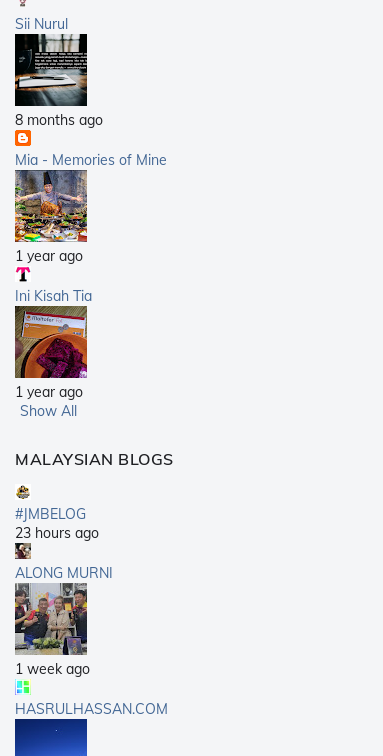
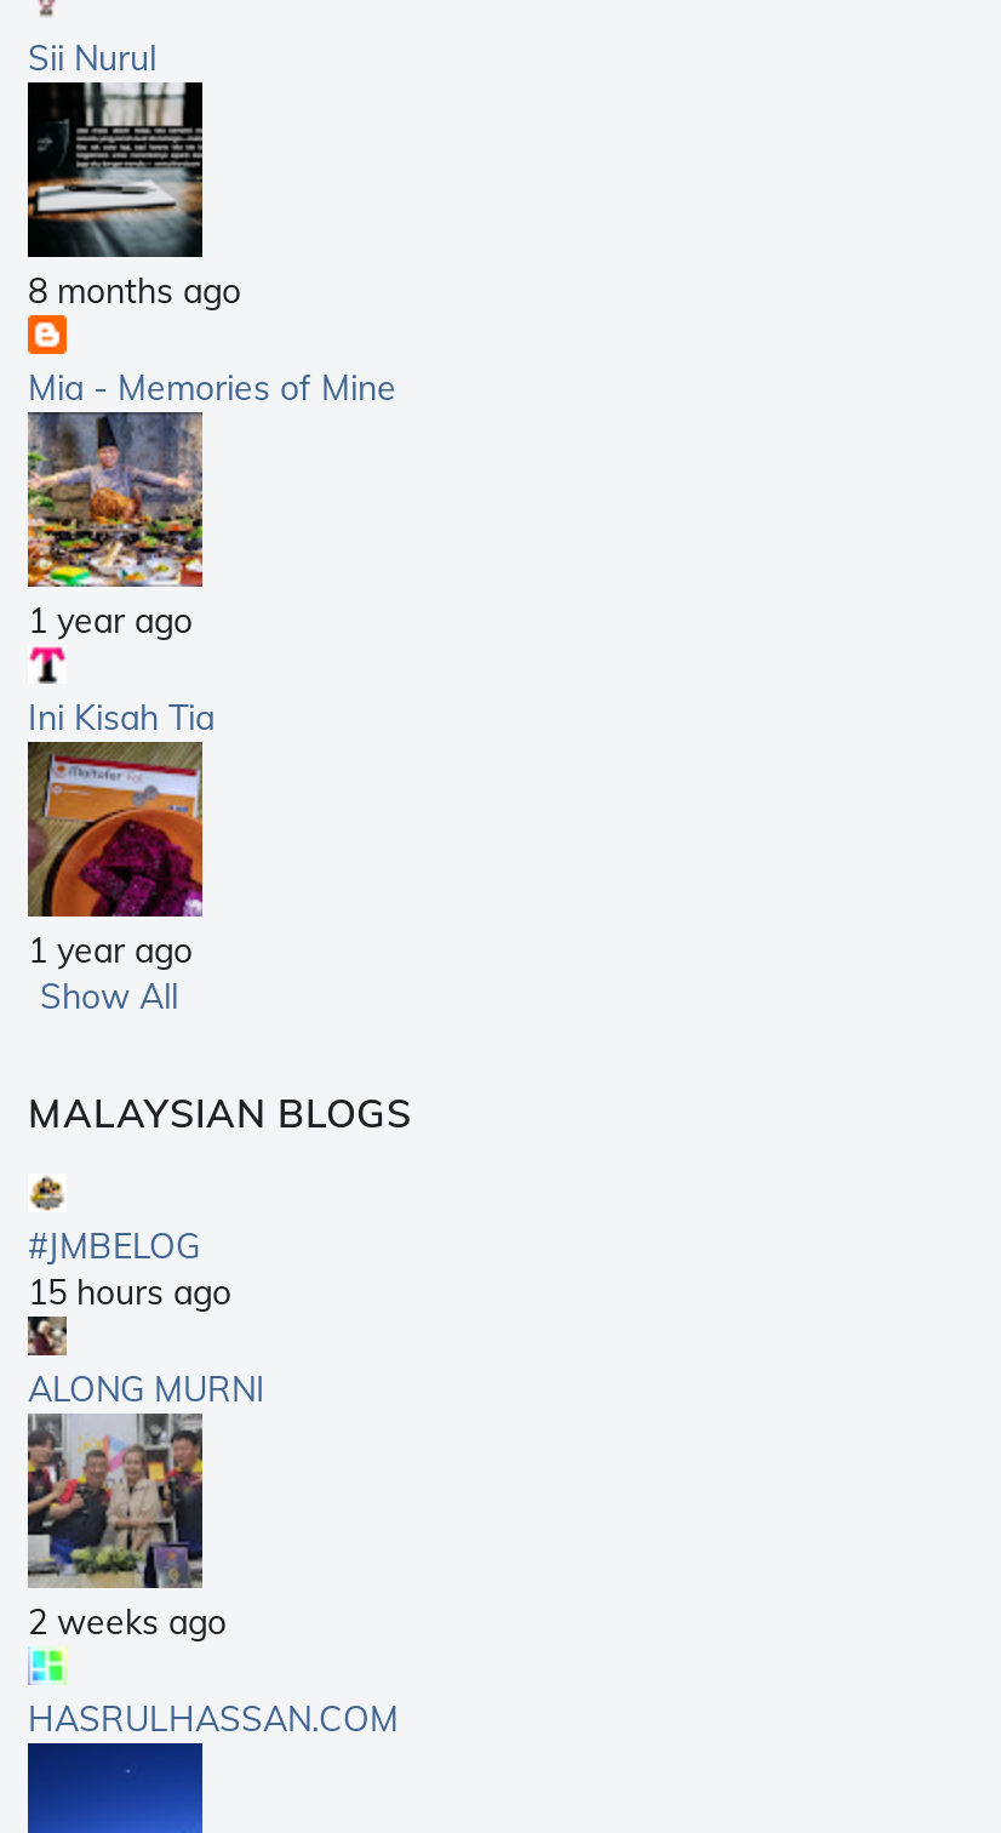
[15,524,99,542] 23 hours ago -> [28,1270,231,1314] 15 hours ago
[15,660,90,678] 1 week ago -> [28,1600,227,1644] 2 weeks ago

